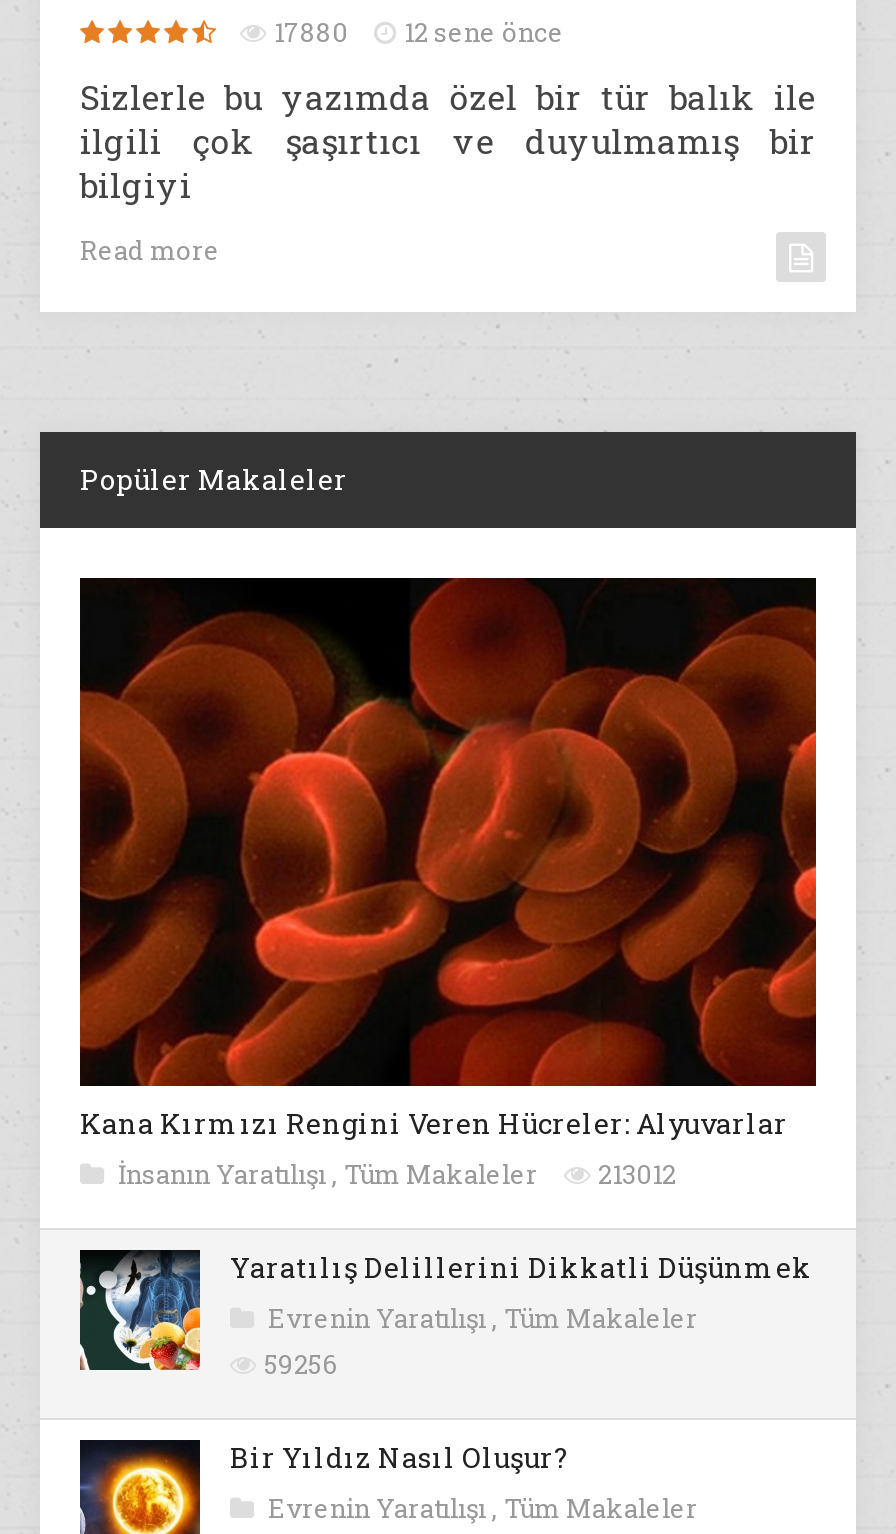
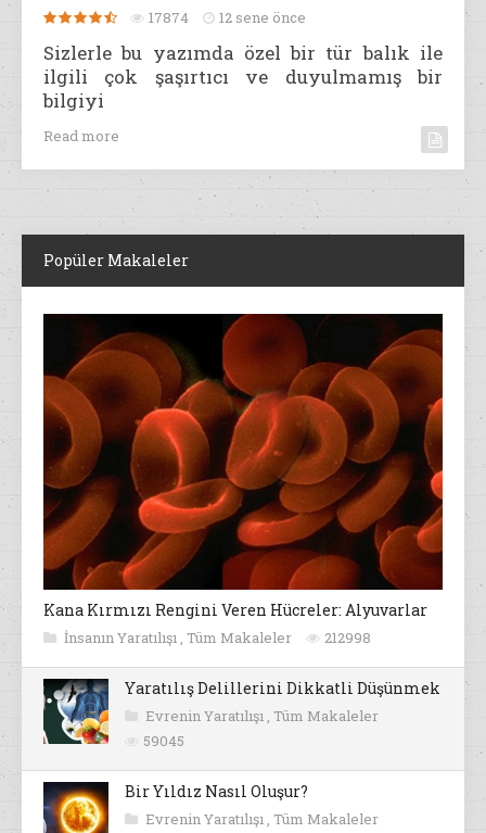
[274,13,564,49] 17880 12 sene önce -> [149,7,306,27] 17874 12 sene önce
[118,1157,676,1193] İnsanın Yaratılışı, Tüm Makaleler 213012 -> [64,628,371,648] İnsanın Yaratılışı, Tüm Makaleler 212998
[264,1347,338,1383] 59256 -> [143,731,184,751] 59045

